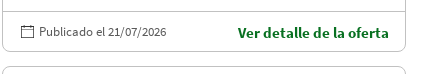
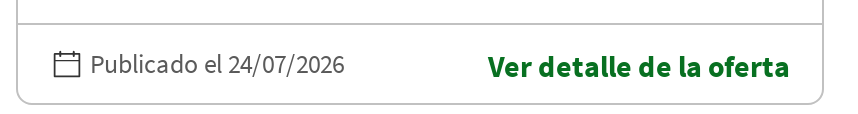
[39,23,166,40] Publicado el 21/07/2026 -> [90,46,344,80] Publicado el 24/07/2026

